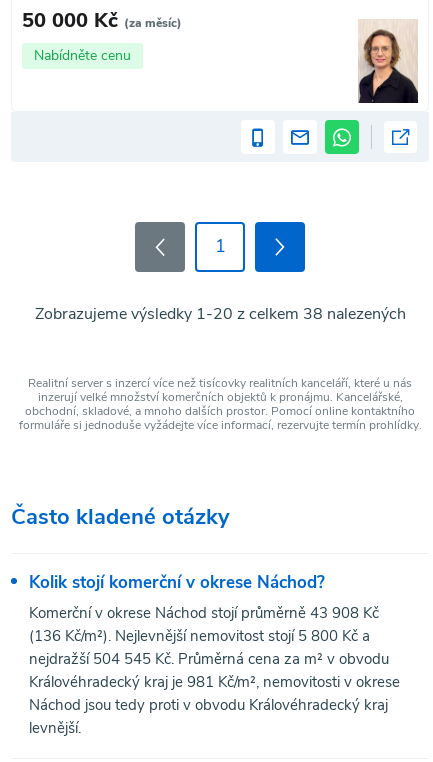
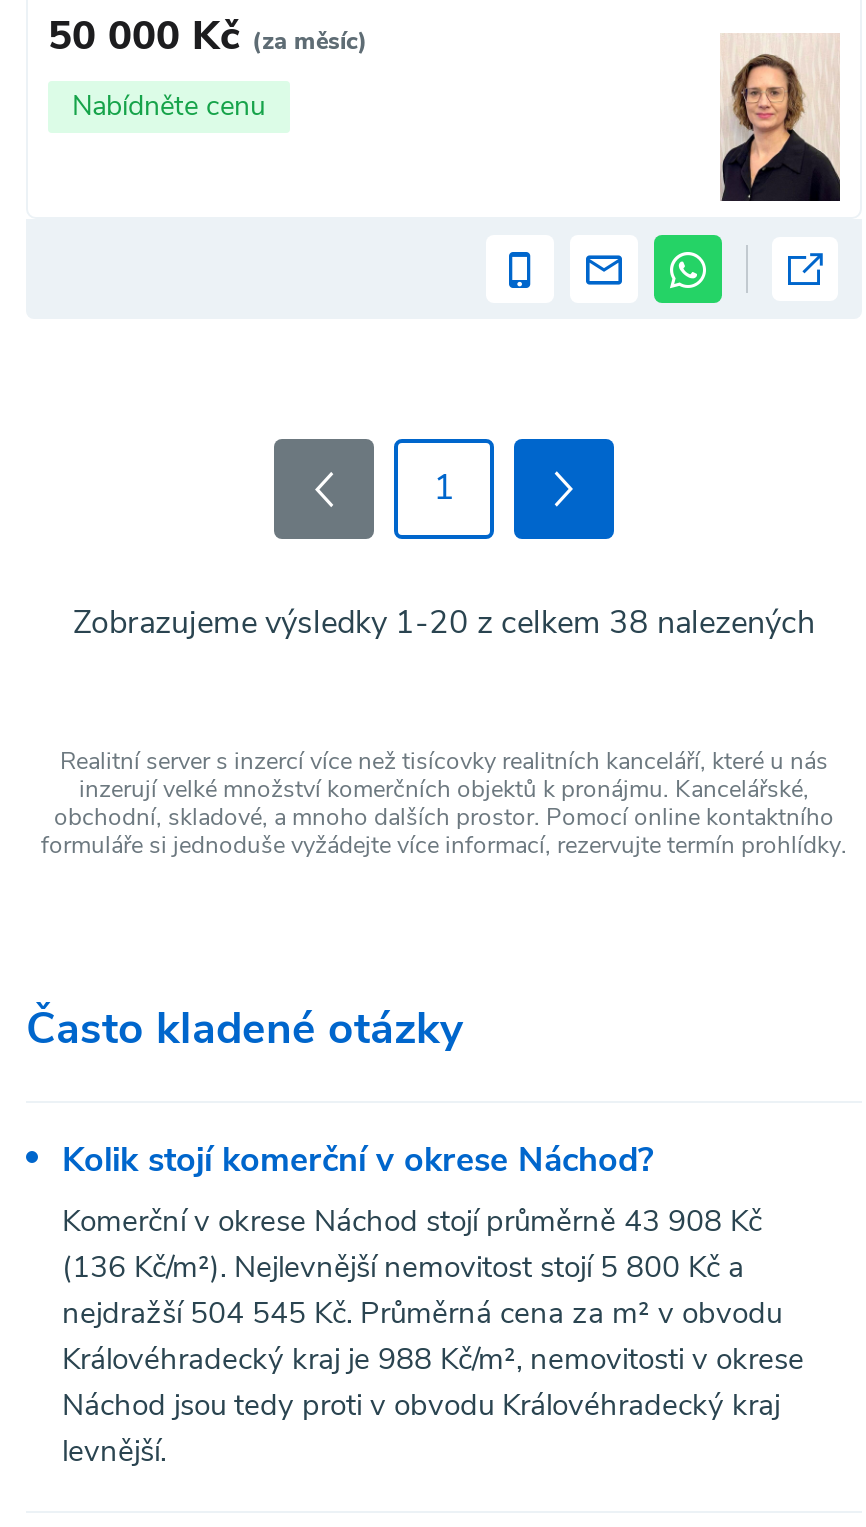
[29,672,400,692] Královéhradecký kraj je 981 Kč/m², nemovitosti v okrese -> [62,1339,804,1379] Královéhradecký kraj je 988 Kč/m², nemovitosti v okrese

